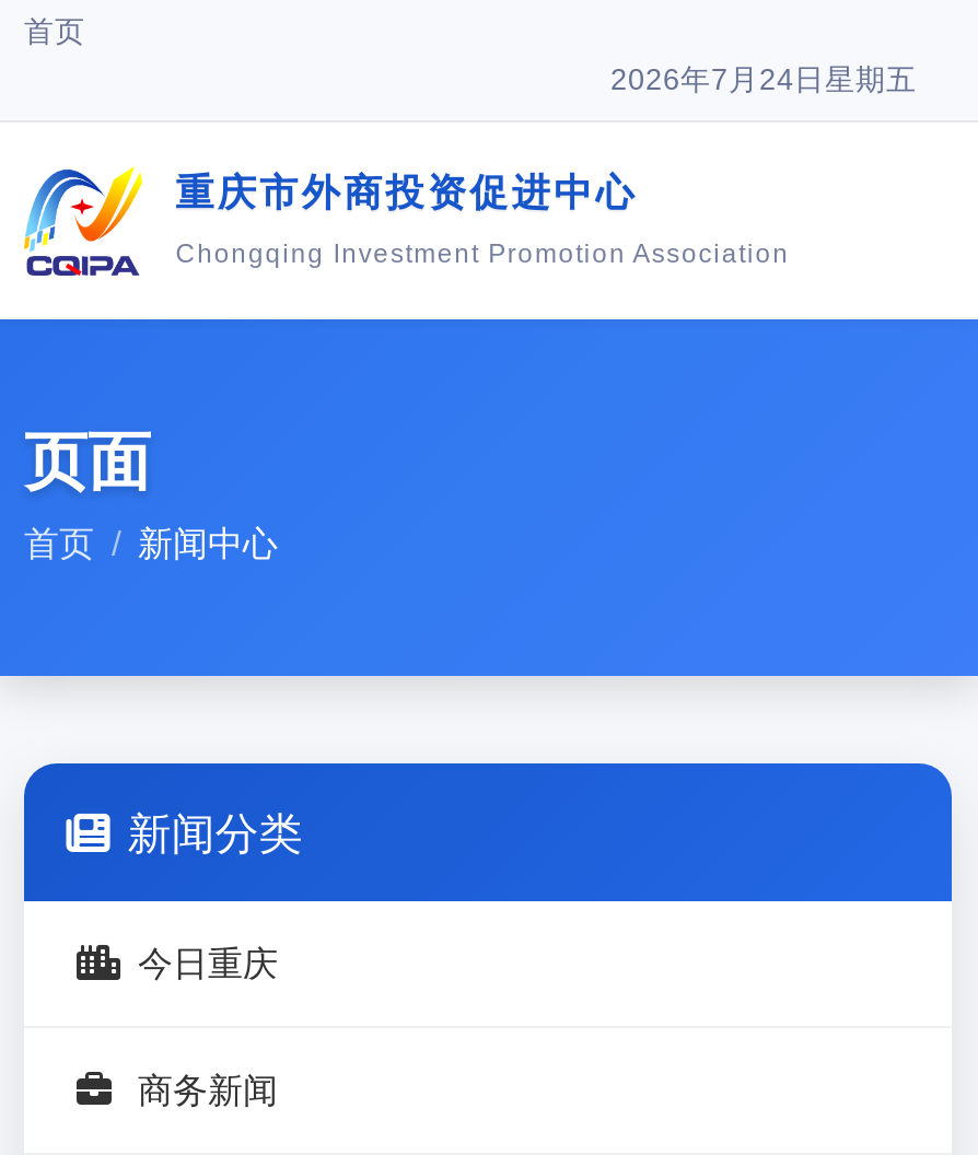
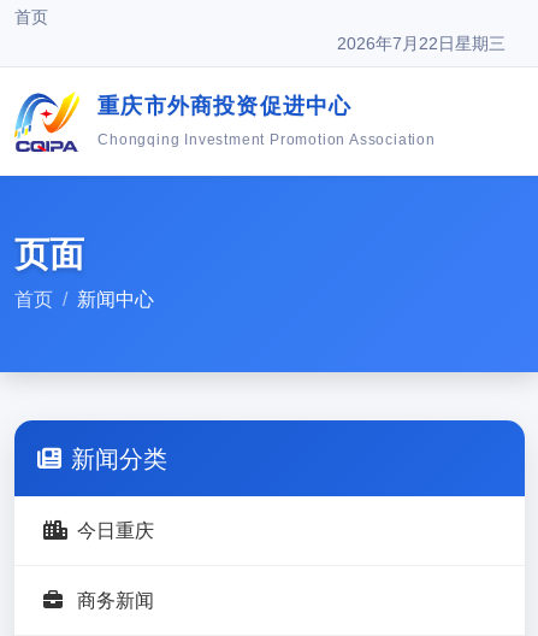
[610,63,917,96] 2026年7月24日星期五 -> [337,35,506,53] 2026年7月22日星期三

